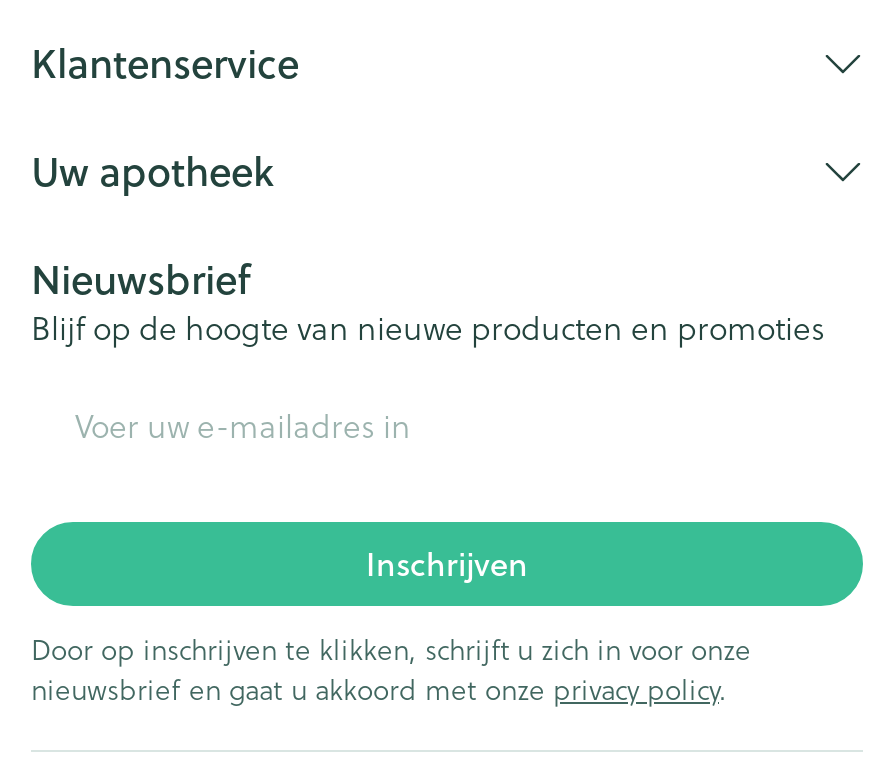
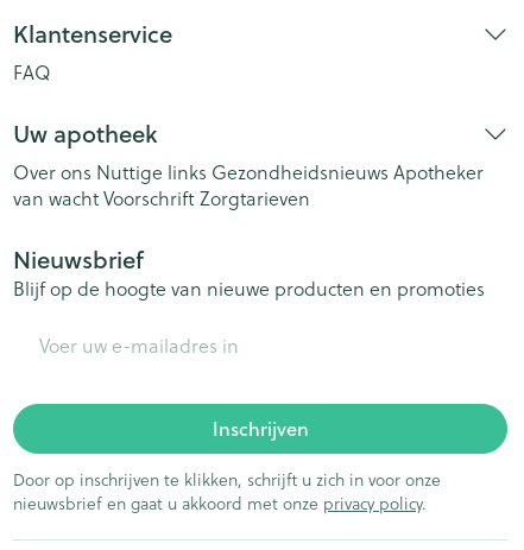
none -> [13,59,51,86] FAQ
none -> [13,159,484,211] Over ons Nuttige links Gezondheidsnieuws Apotheker | van wacht Voorschrift Zorgtarieven

